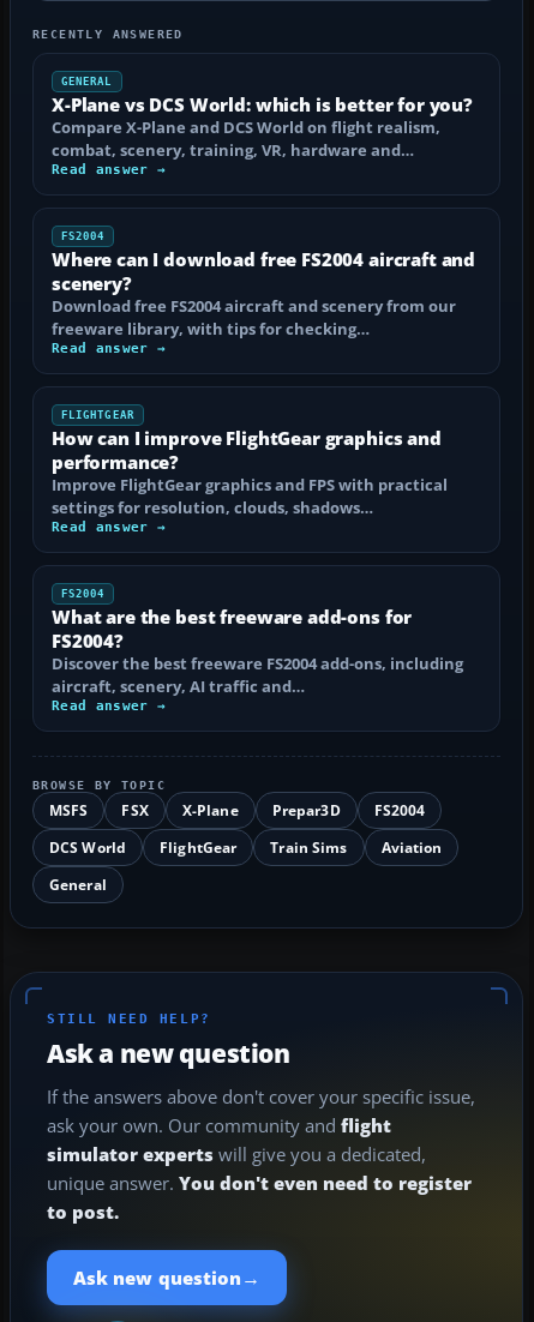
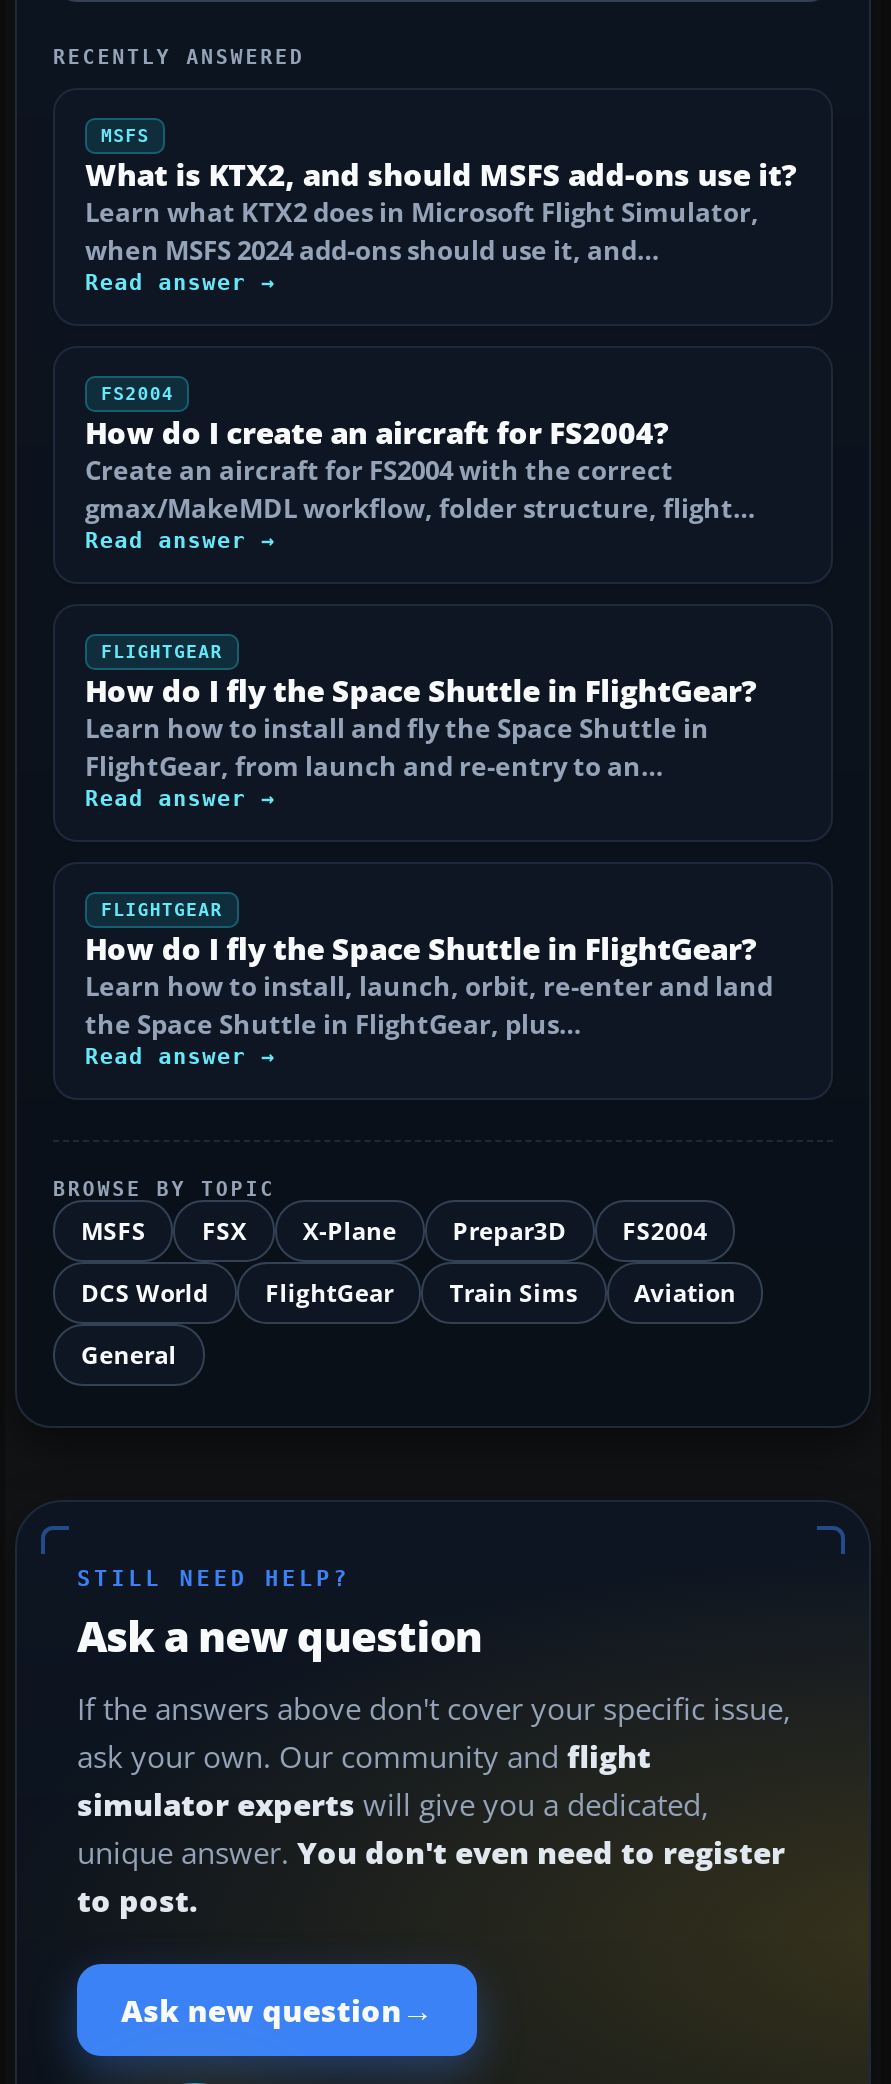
[52,75,473,161] GENERAL | X-Plane vs DCS World: which is better for you? | Compare X-Plane and DCS World on flight realism, | combat, scenery, training, VR, hardware and… -> [85,126,797,268] MSFS | What is KTX2, and should MSFS add-ons use it? | Learn what KTX2 does in Microsoft Flight Simulator, | when MSFS 2024 add-ons should use it, and…
[52,247,475,339] Where can I download free FS2004 aircraft and | scenery? | Download free FS2004 aircraft and scenery from our | freeware library, with tips for checking… -> [85,412,755,526] How do I create an aircraft for FS2004? | Create an aircraft for FS2004 with the correct | gmax/MakeMDL workflow, folder structure, flight…
[52,426,448,518] How can I improve FlightGear graphics and | performance? | Improve FlightGear graphics and FPS with practical | settings for resolution, clouds, shadows… -> [85,670,757,784] How do I fly the Space Shuttle in FlightGear? | Learn how to install and fly the Space Shuttle in | FlightGear, from launch and re-entry to an…
[52,588,463,697] FS2004 | What are the best freeware add-ons for | FS2004? | Discover the best freeware FS2004 add-ons, including | aircraft, scenery, AI traffic and… -> [85,900,773,1042] FLIGHTGEAR | How do I fly the Space Shuttle in FlightGear? | Learn how to install, launch, orbit, re-enter and land | the Space Shuttle in FlightGear, plus…

